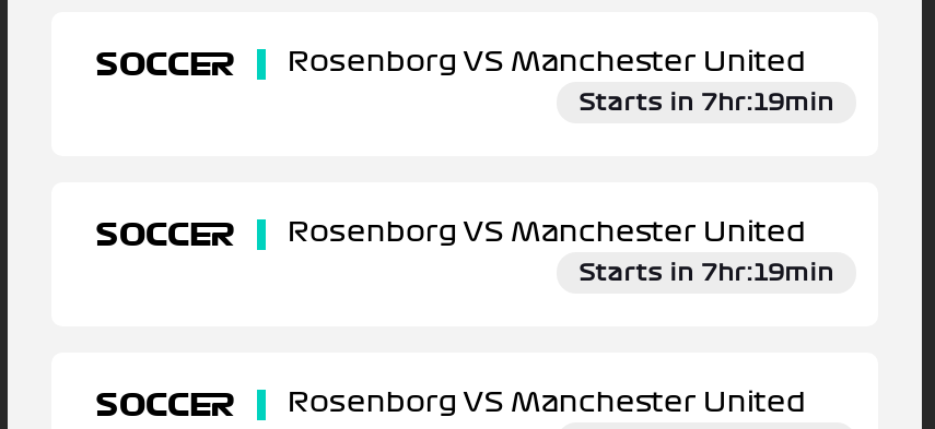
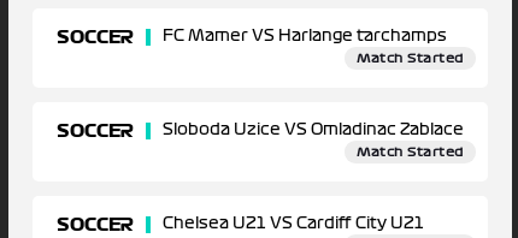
[288,49,806,75] Rosenborg VS Manchester United -> [163,29,447,43] FC Mamer VS Harlange tarchamps
[579,91,834,115] Starts in 7hr:19min -> [357,52,464,65] Match Started
[288,219,806,246] Rosenborg VS Manchester United -> [163,123,464,137] Sloboda Uzice VS Omladinac Zablace
[579,261,834,285] Starts in 7hr:19min -> [357,145,464,159] Match Started
[288,390,806,416] Rosenborg VS Manchester United -> [163,216,424,231] Chelsea U21 VS Cardiff City U21

